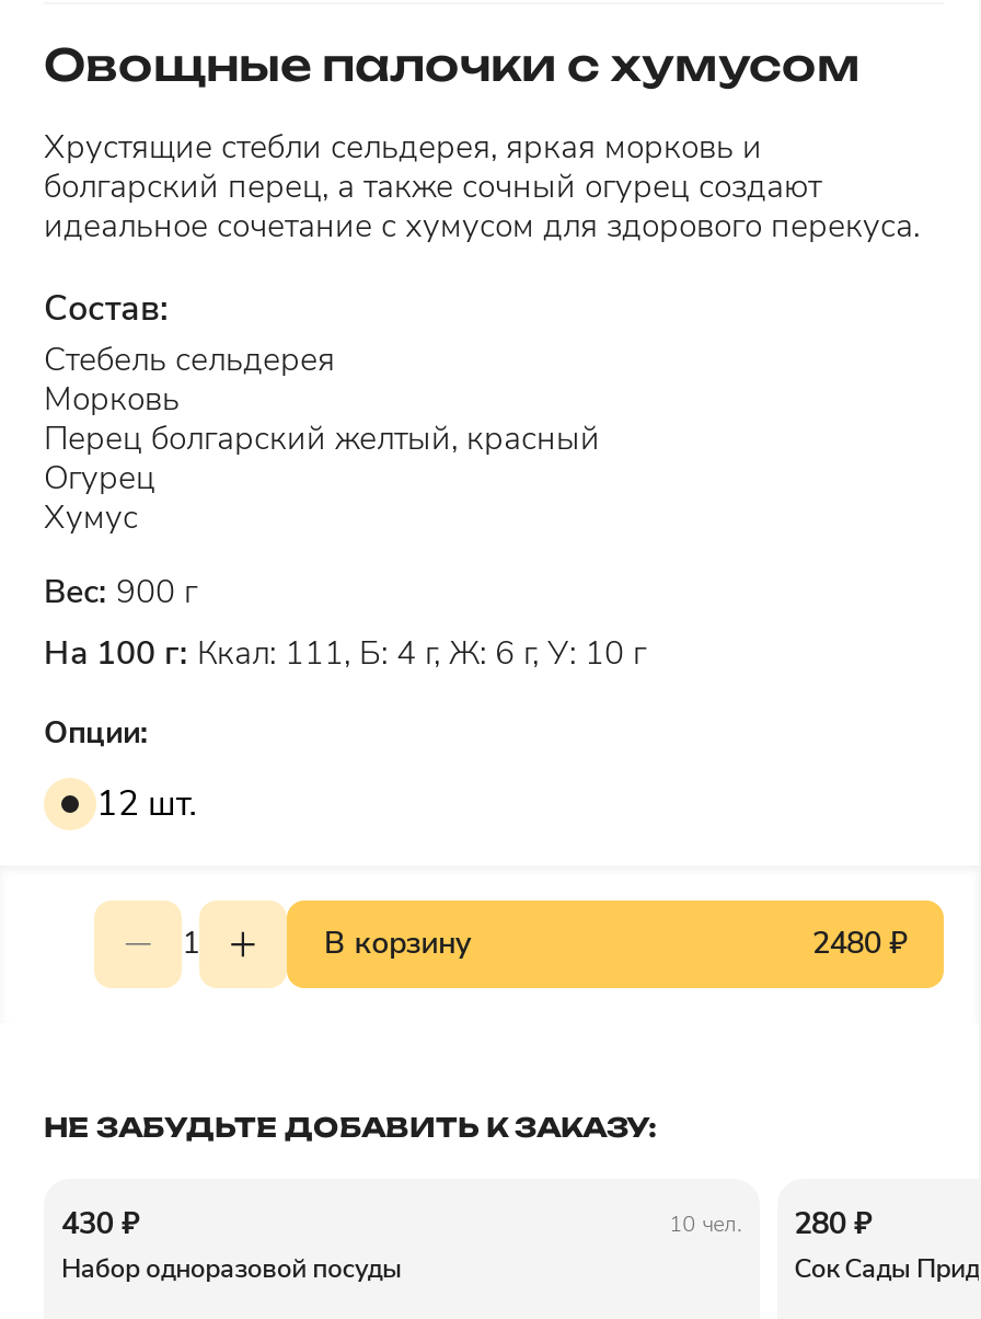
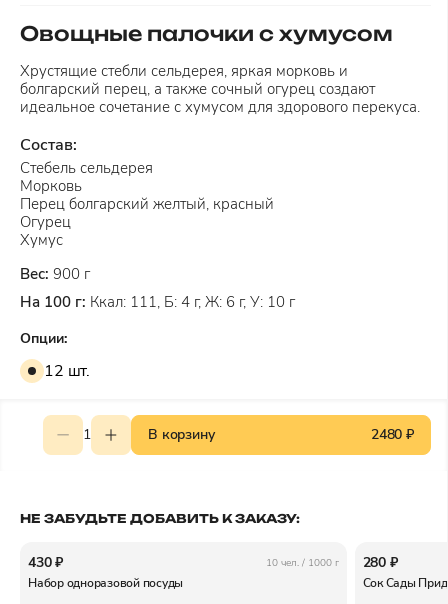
[669,1203,871,1245] 10 чел. 280 ₽ -> [266,553,398,572] 10 чел. / 1000 г 280 ₽

